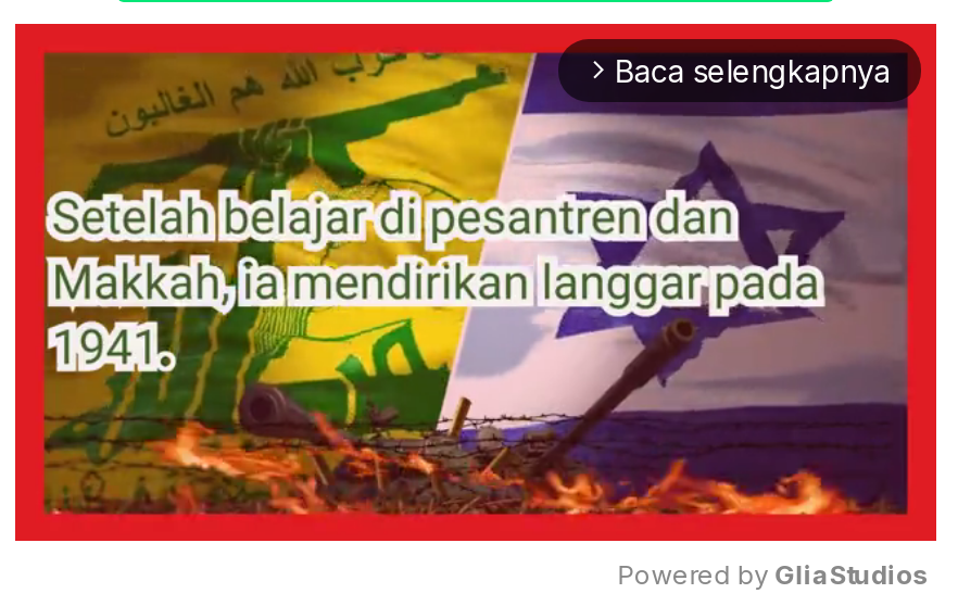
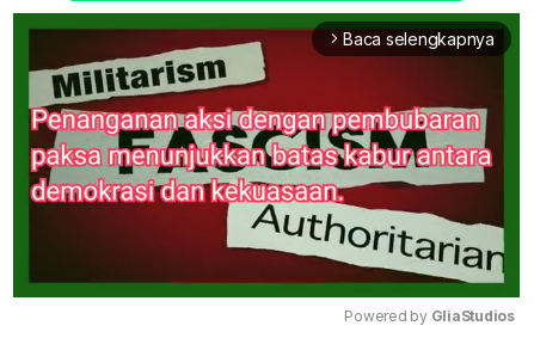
[13,22,938,543] [image] -> [12,12,521,299] [image]

